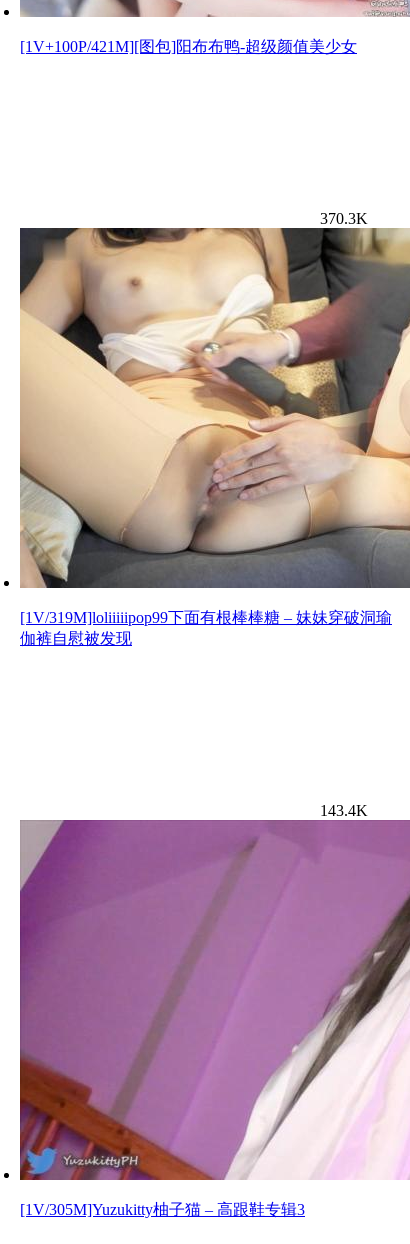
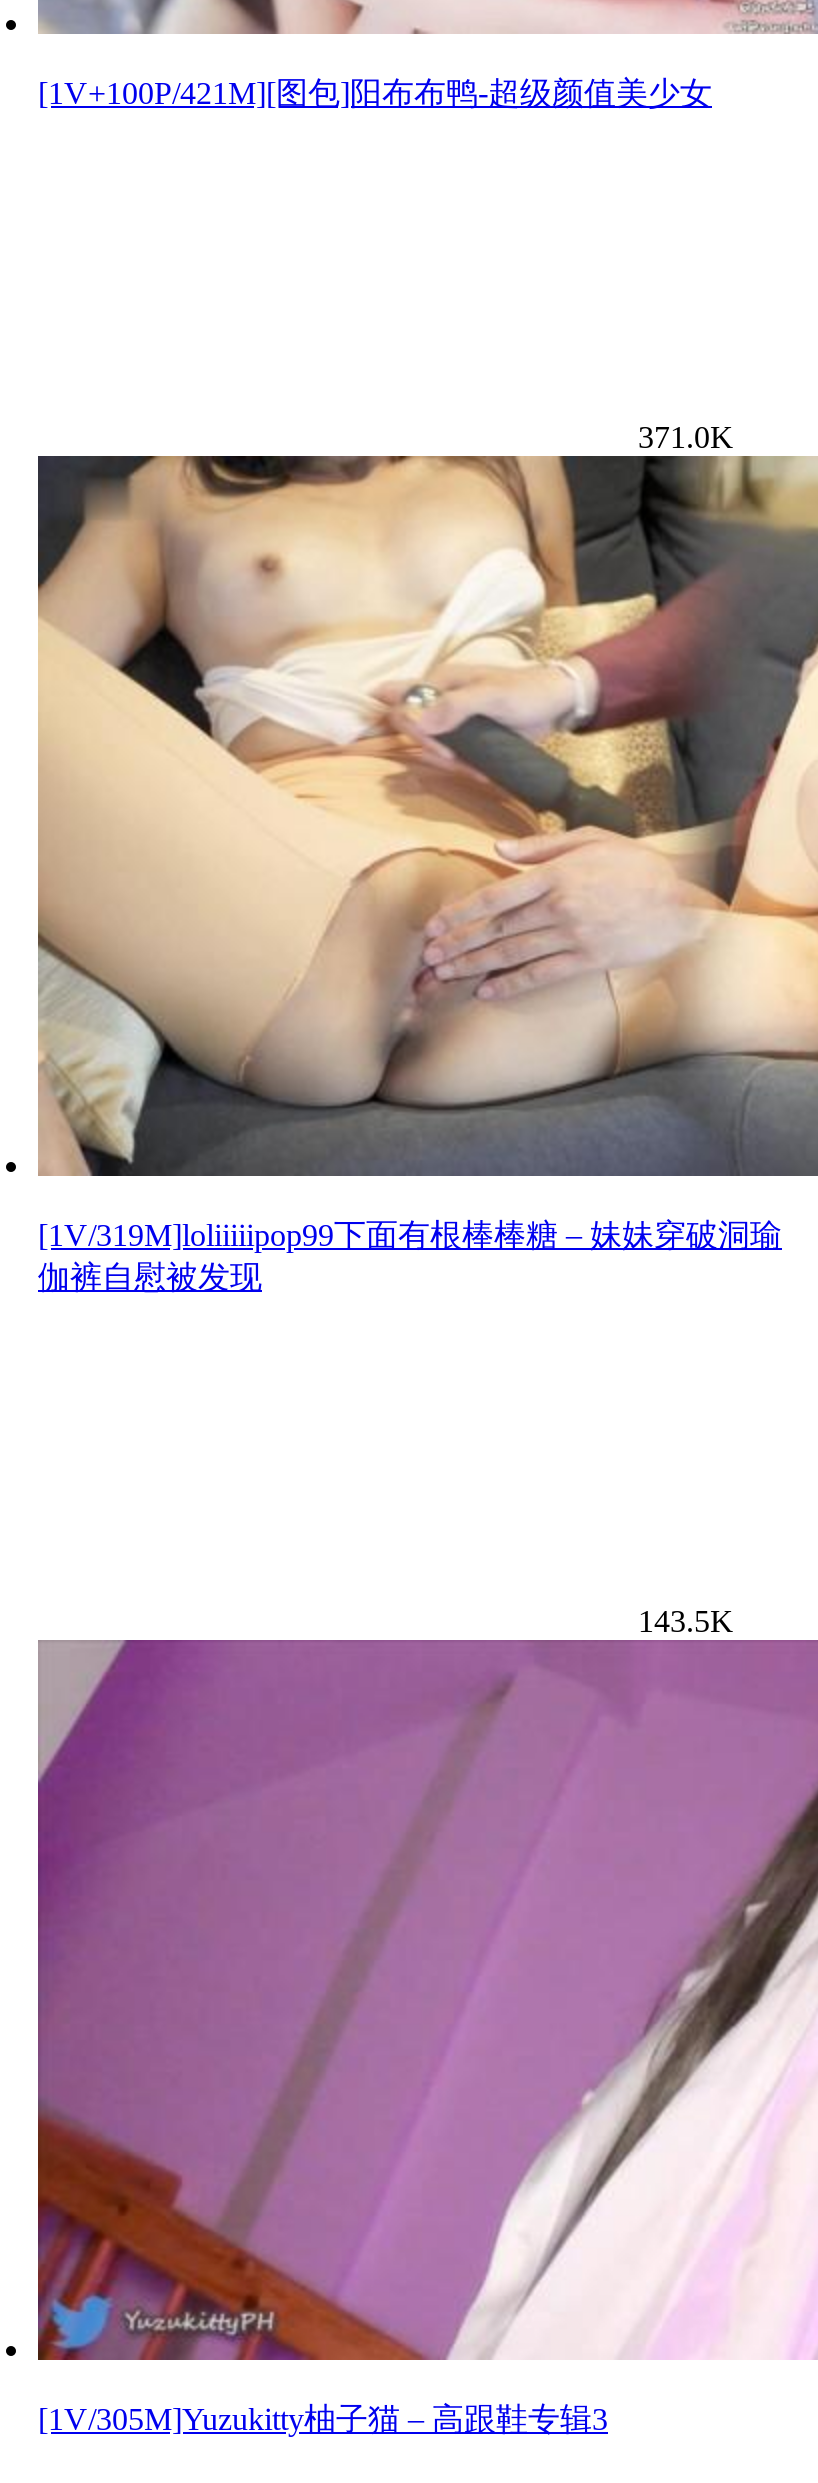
[320,210,368,227] 370.3K -> [638,420,734,454] 371.0K
[320,802,368,819] 143.4K -> [638,1604,734,1638] 143.5K

